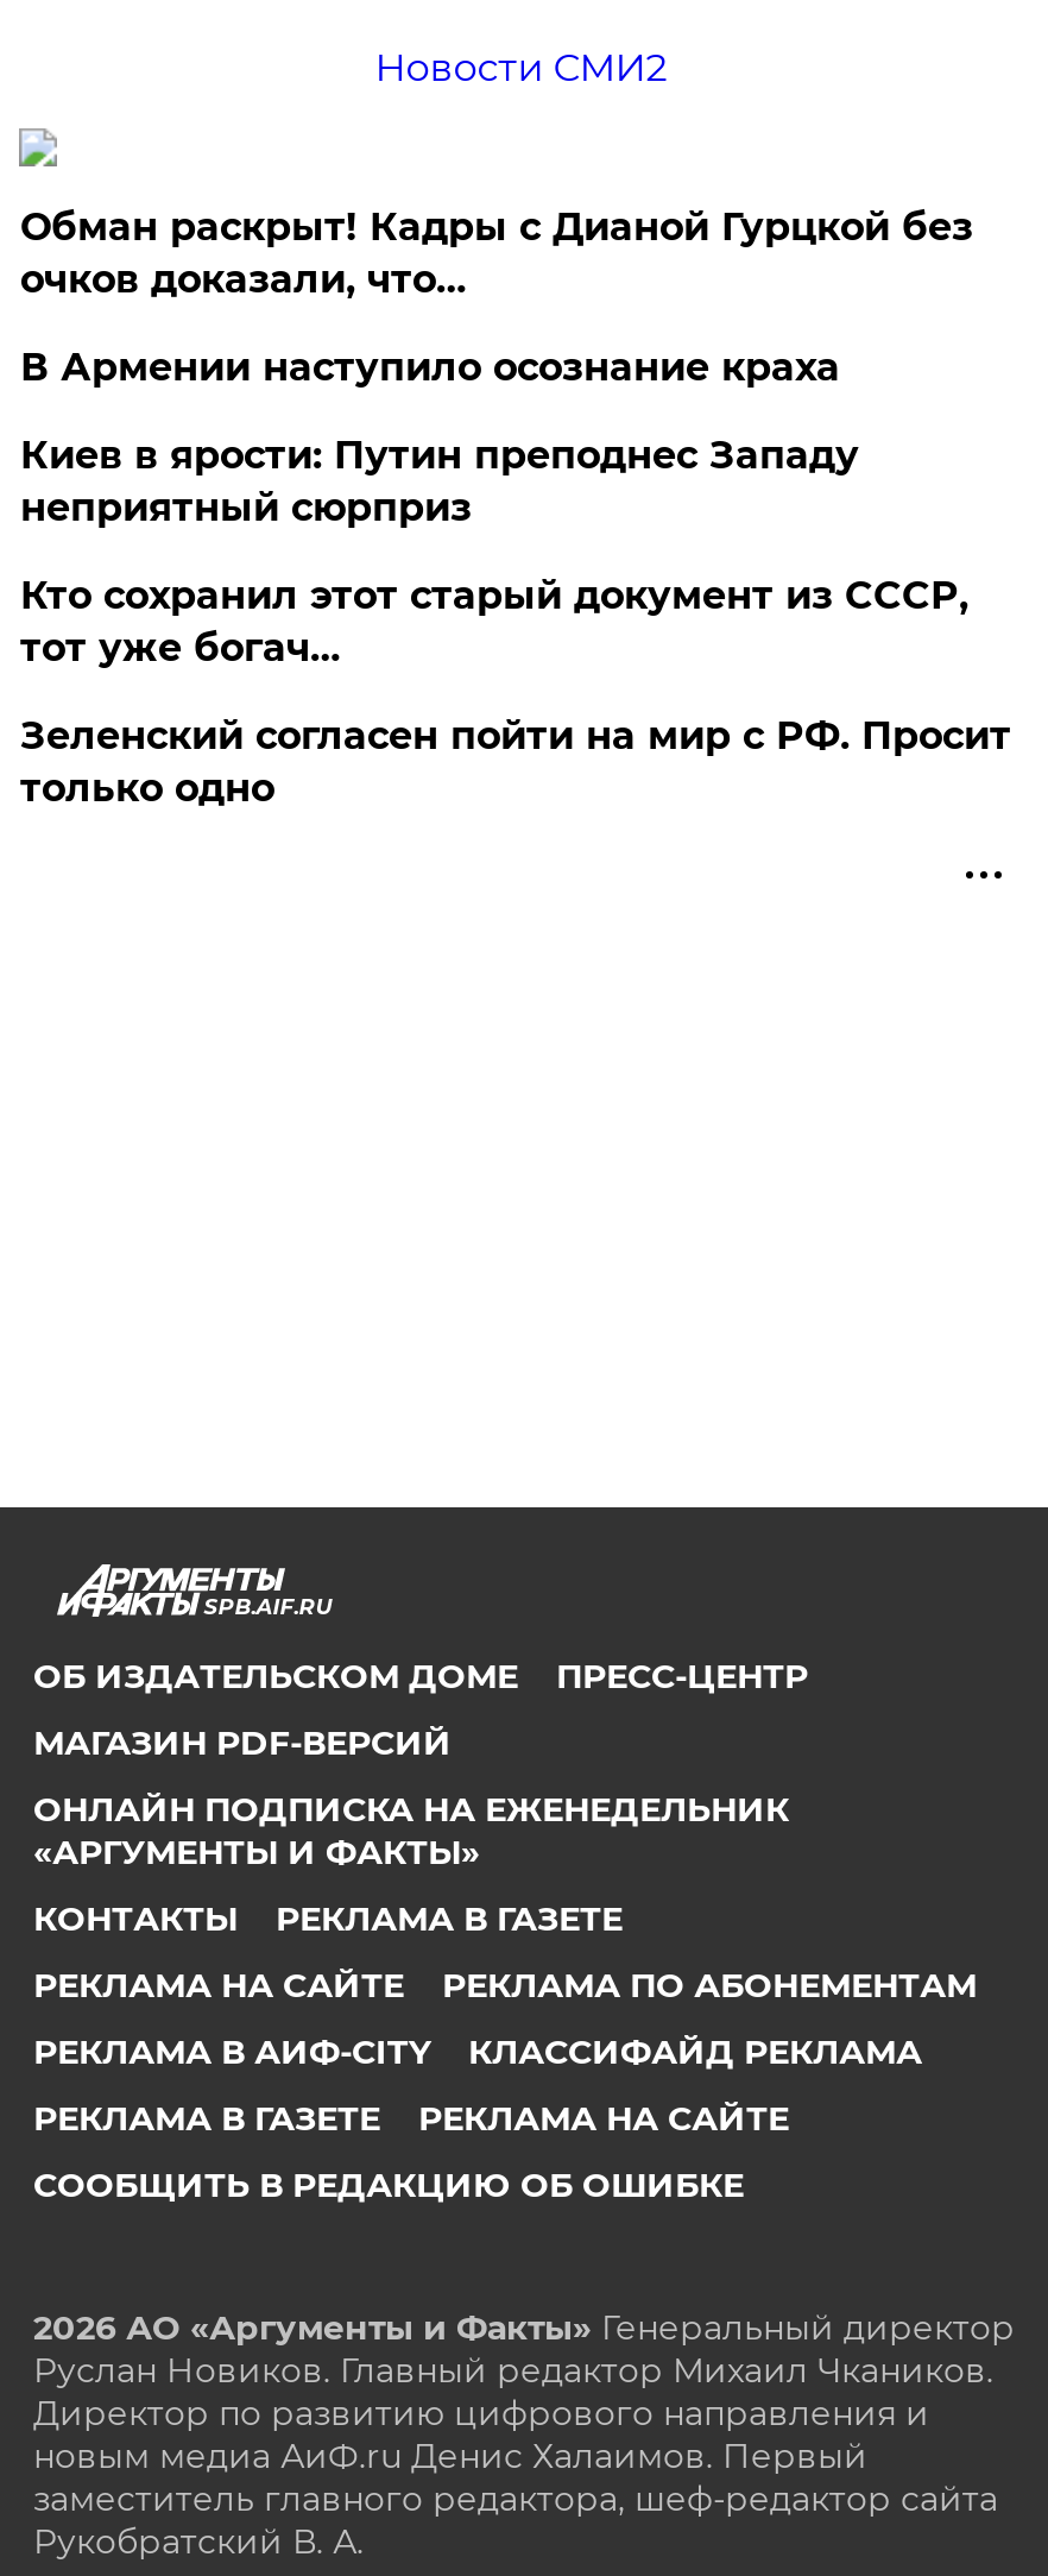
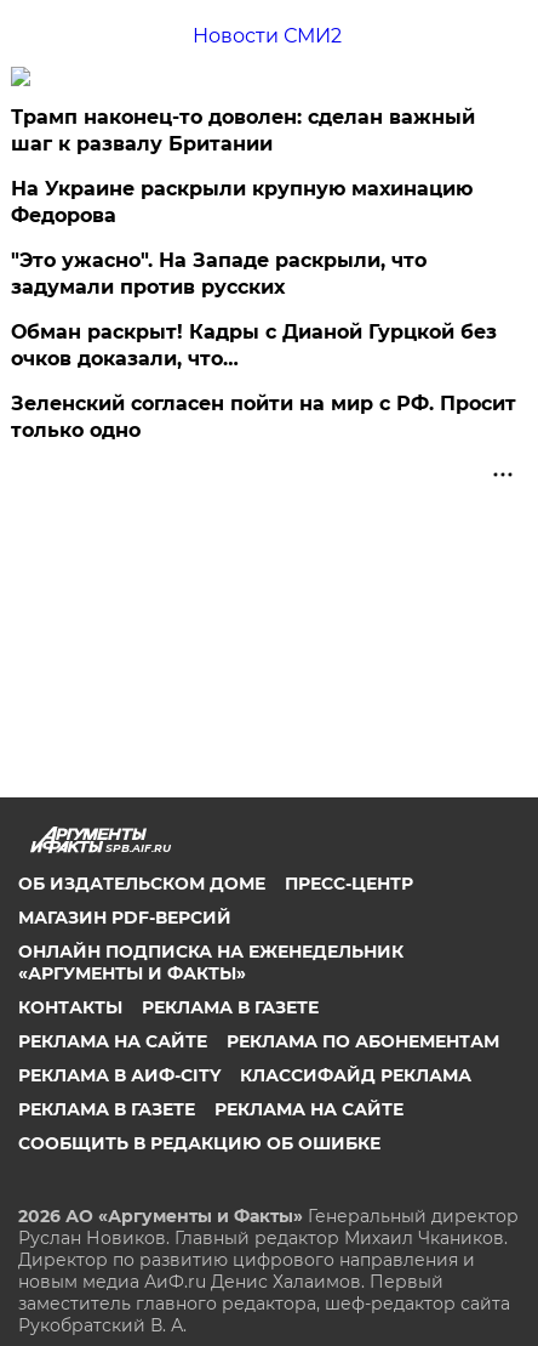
none -> [11,105,475,298] Трамп наконец-то доволен: сделан важный | шаг к развалу Британии | На Украине раскрыли крупную махинацию | Федорова | "Это ужасно". На Западе раскрыли, что | задумали против русских
moved [20,204,973,302] -> [11,320,497,370]: Обман раскрыт! Кадры с Дианой Гурцкой без | очков доказали, что…
[20,344,968,670] В Армении наступило осознание краха | Киев в ярости: Путин преподнес Западу | неприятный сюрприз | Кто сохранил этот старый документ из СССР, | тот уже богач… -> none

